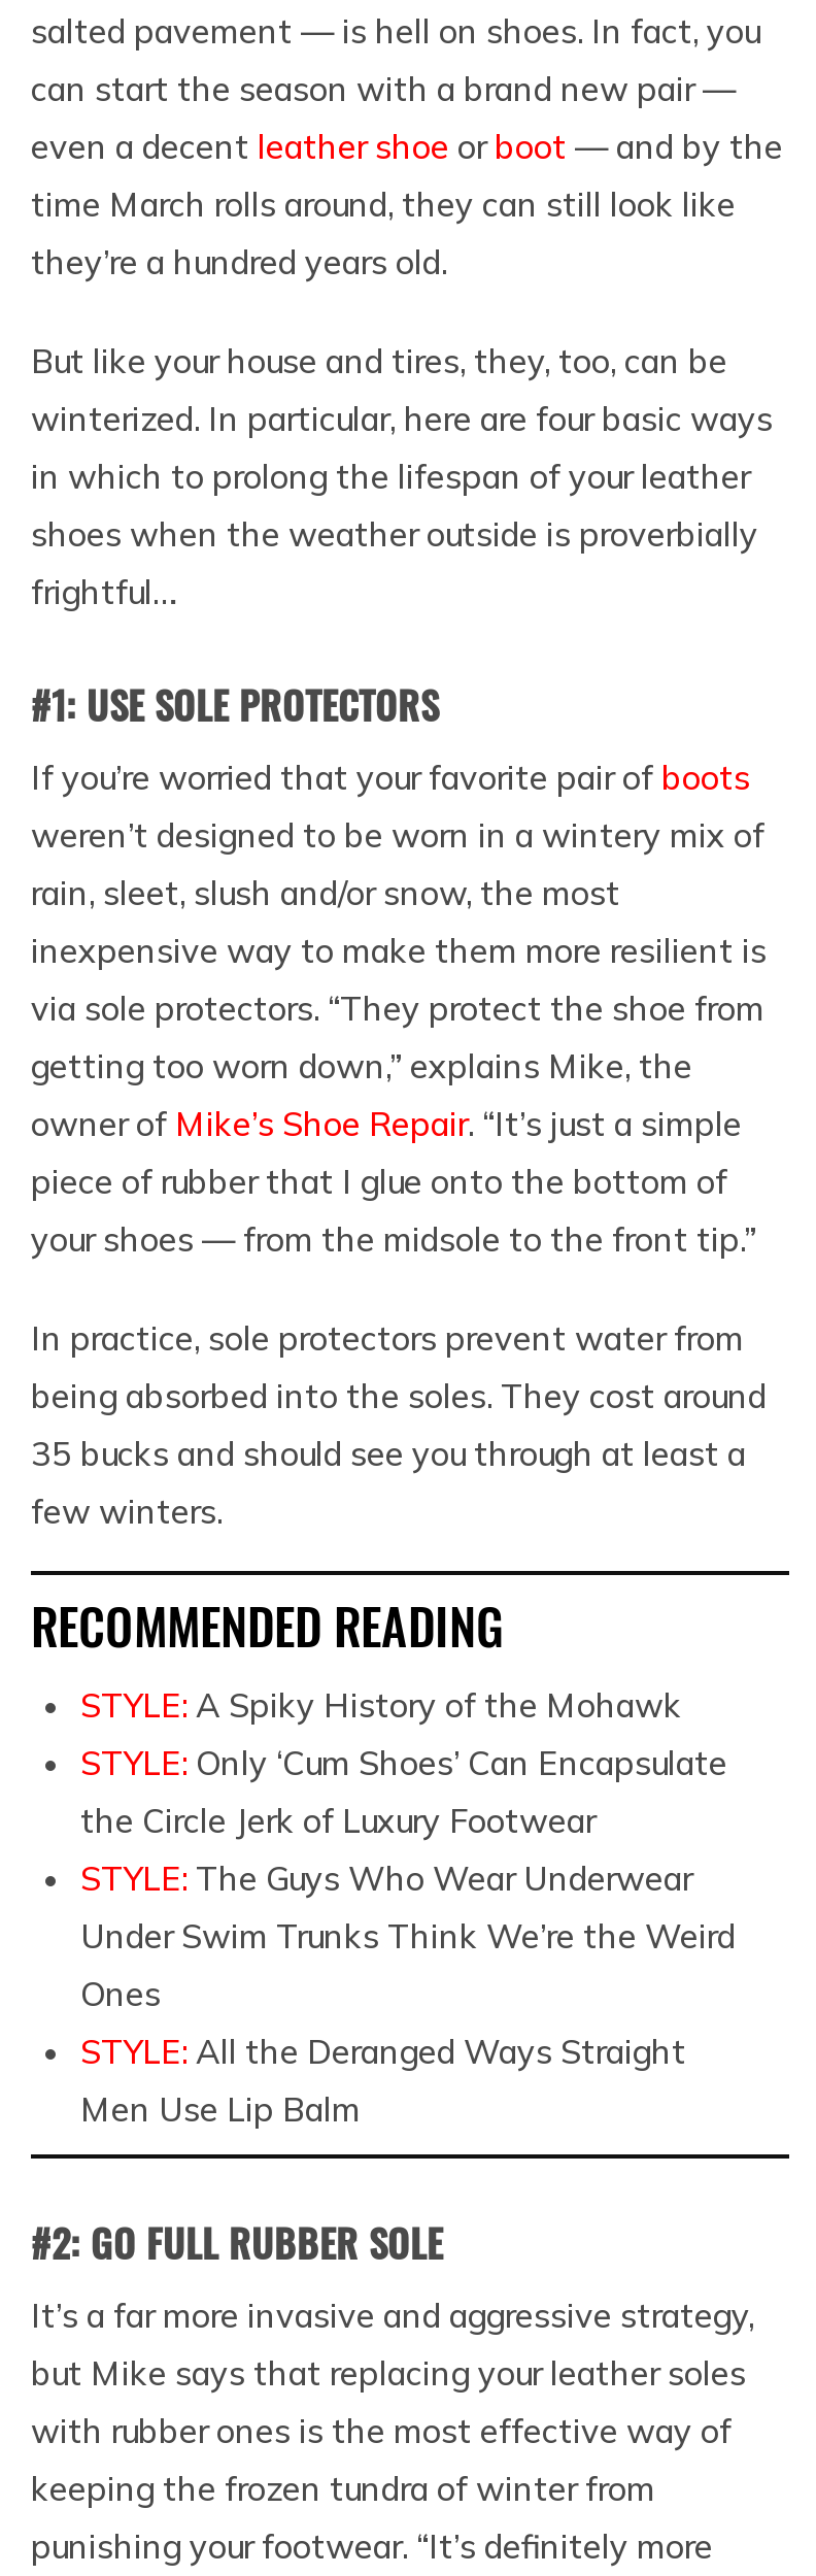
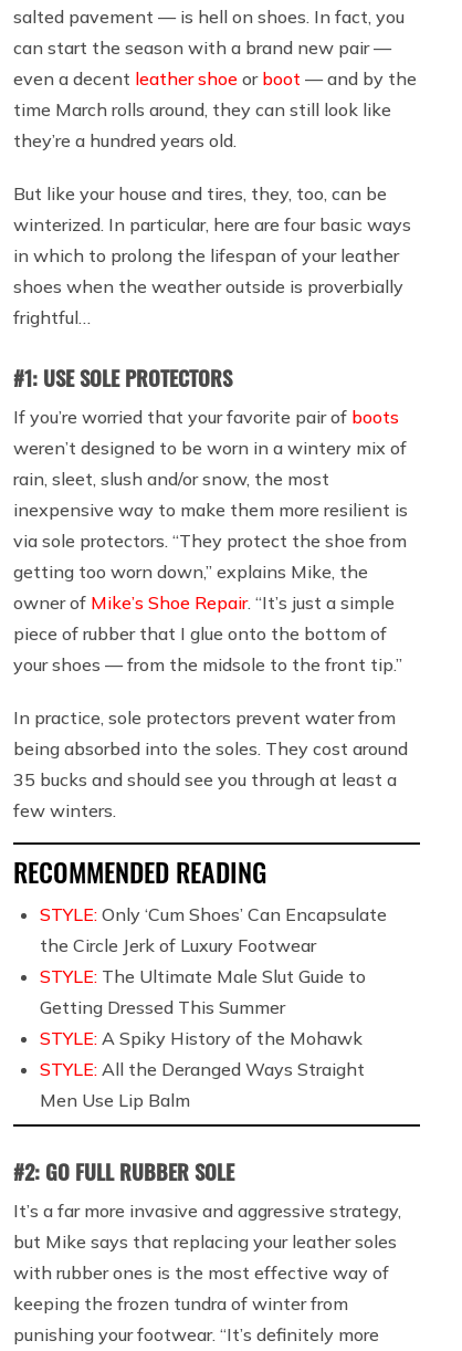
moved [80,1684,682,1725] -> [40,1027,363,1049]: STYLE: A Spiky History of the Mohawk
[80,1857,736,2014] STYLE: The Guys Who Wear Underwear | Under Swim Trunks Think We’re the Weird | Ones -> [40,965,366,1018] STYLE: The Ultimate Male Slut Guide to | Getting Dressed This Summer

